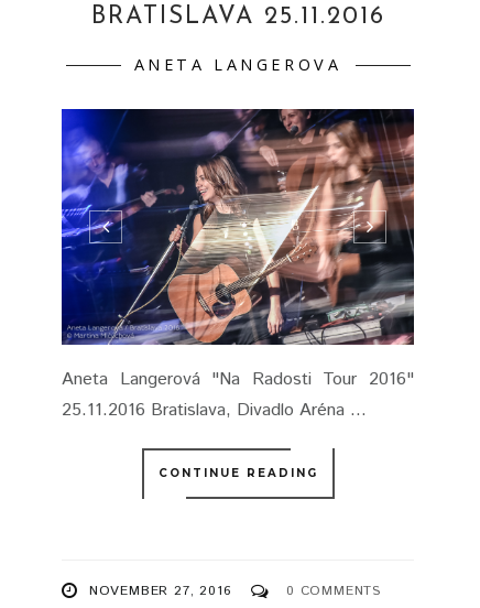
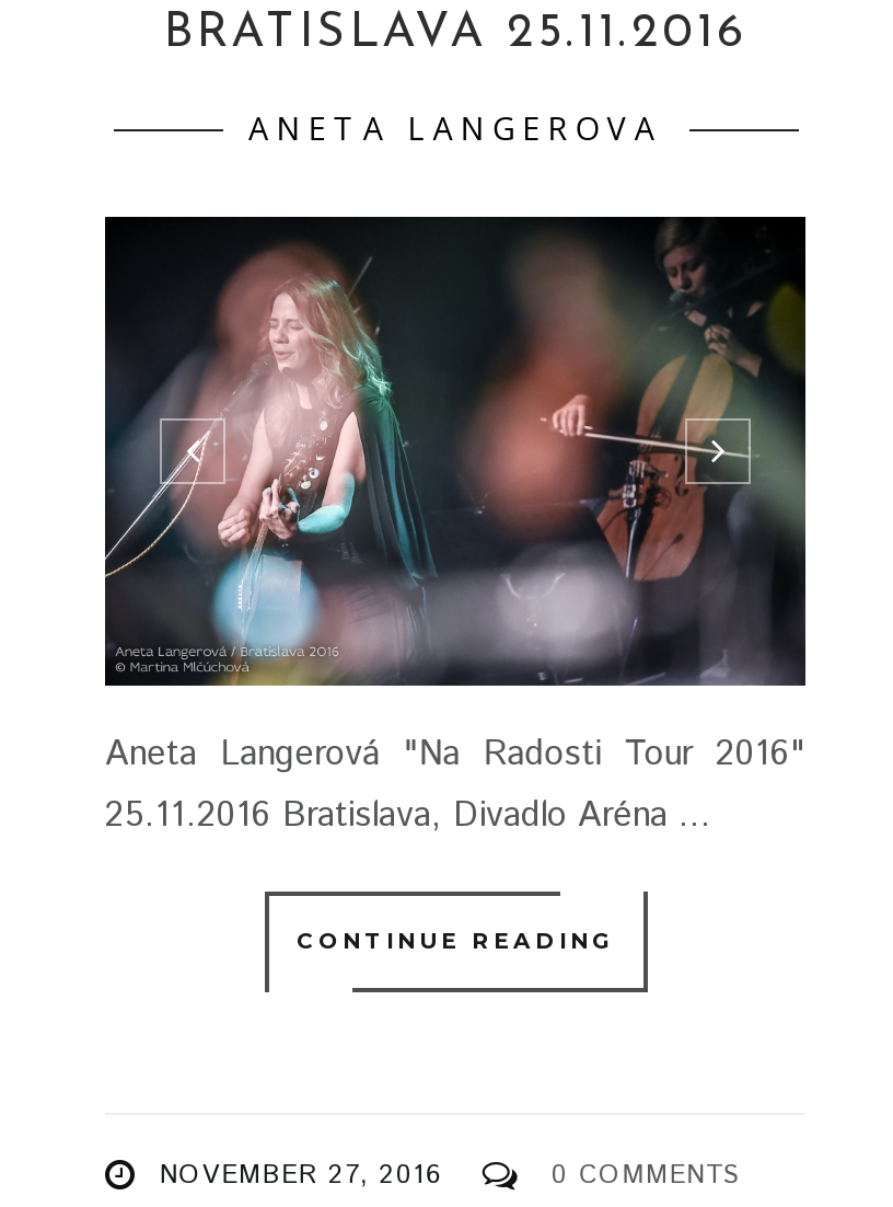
[61,108,415,346] [image] -> [103,215,808,688] [image]

